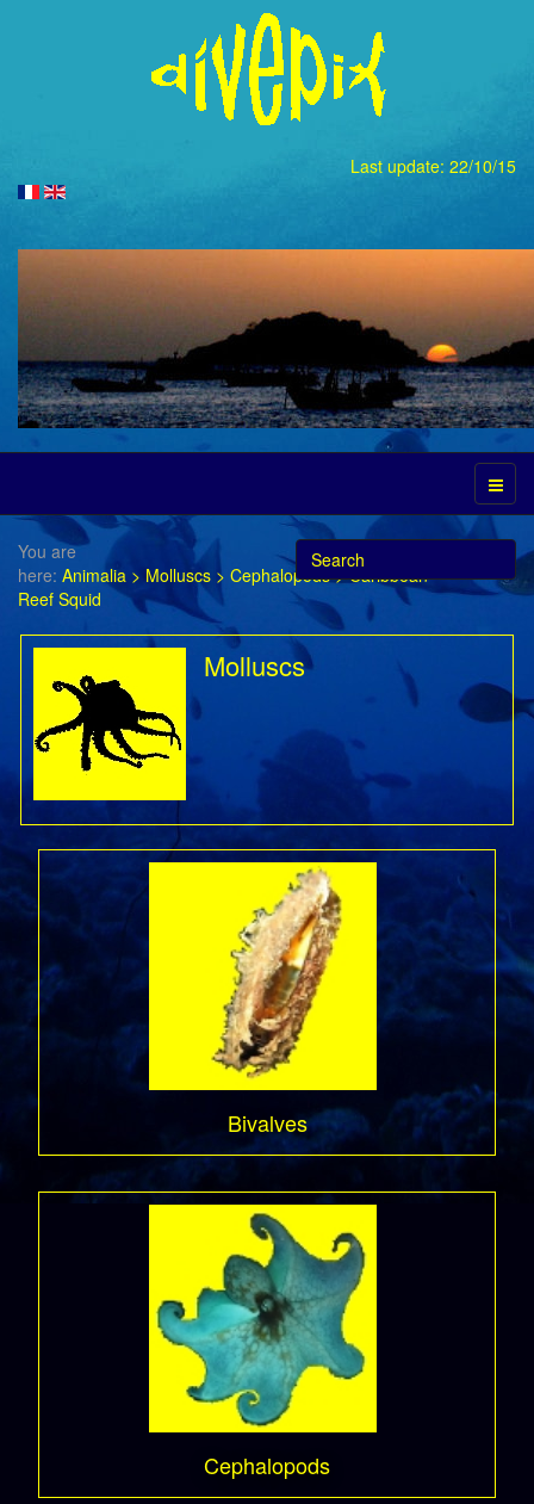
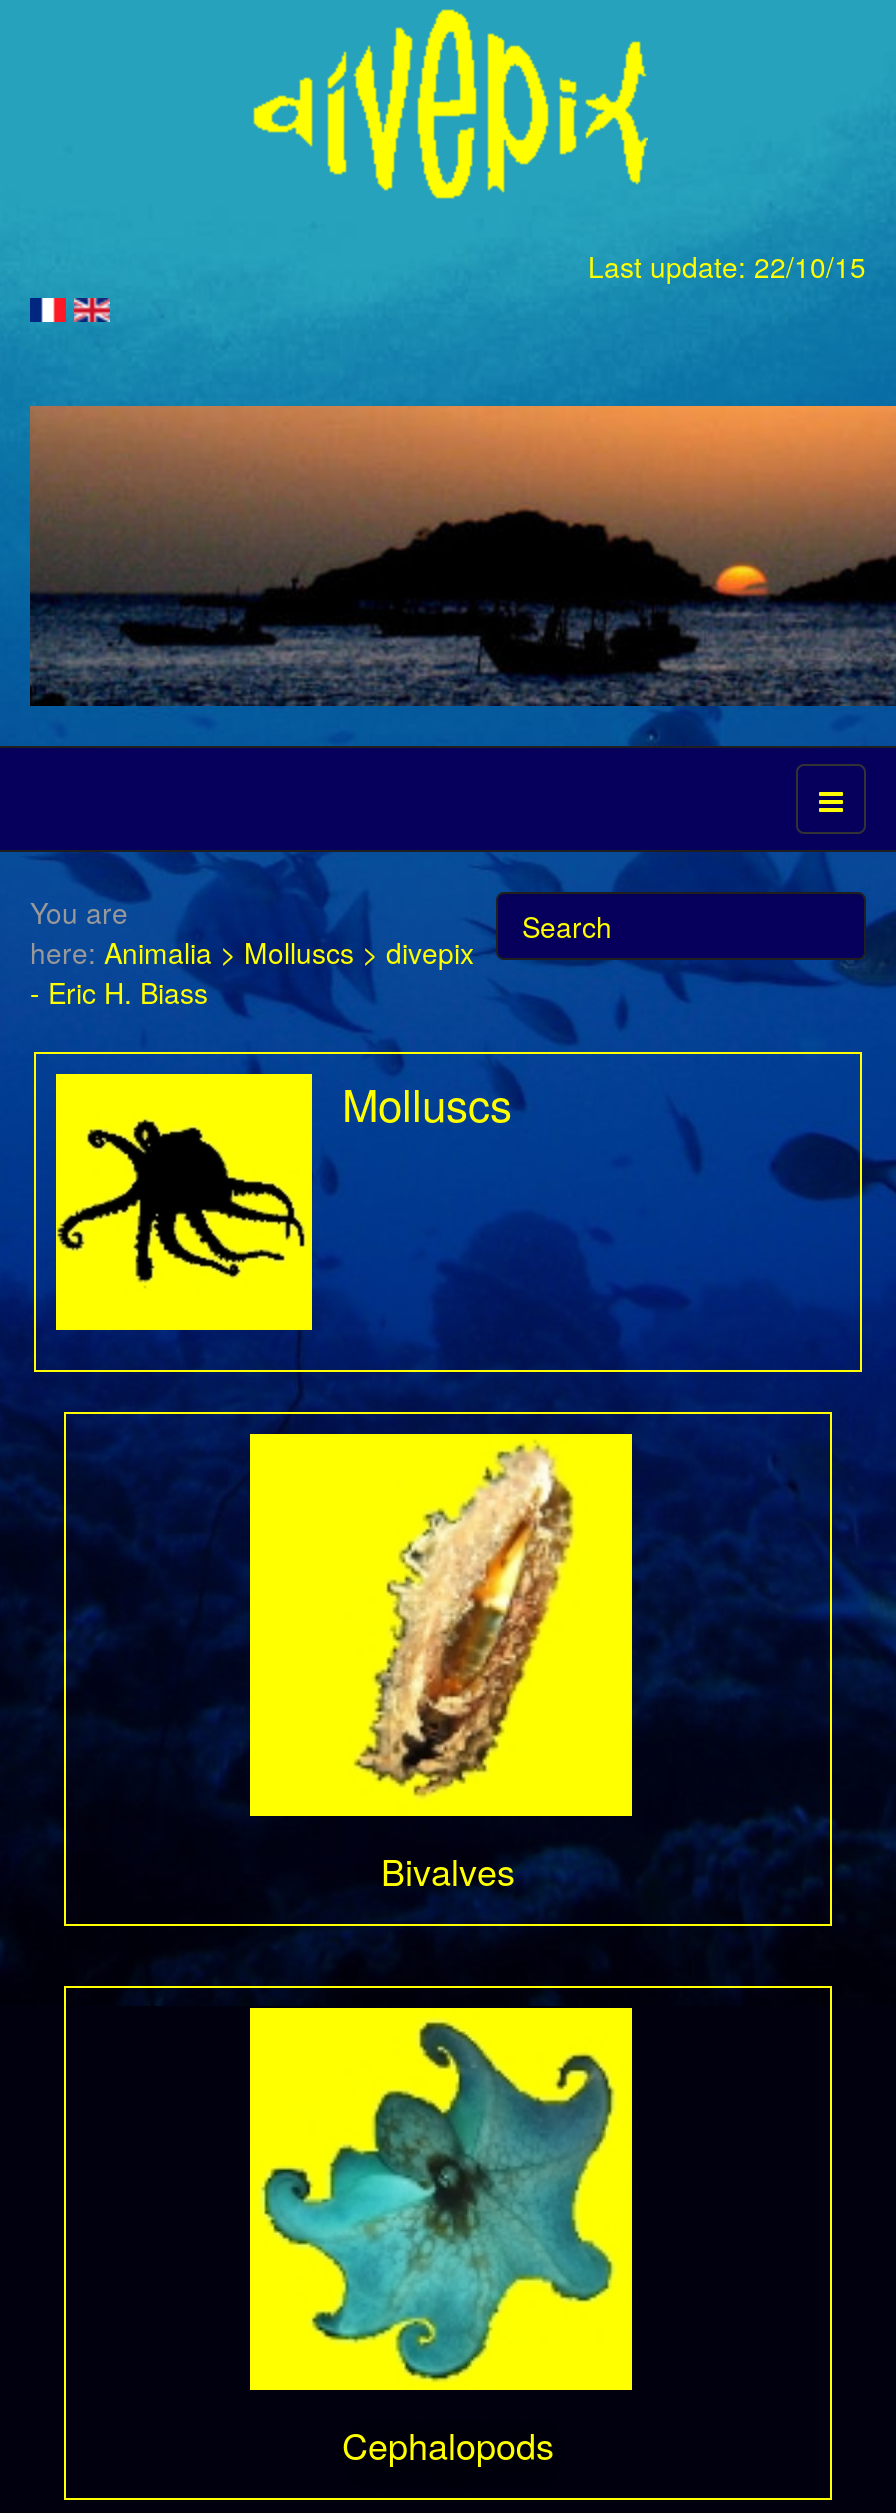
[18,563,428,611] here: Animalia > Molluscs > Cephalopods > Caribbean | Reef Squid -> [30,932,474,1012] here: Animalia > Molluscs > divepix | - Eric H. Biass

